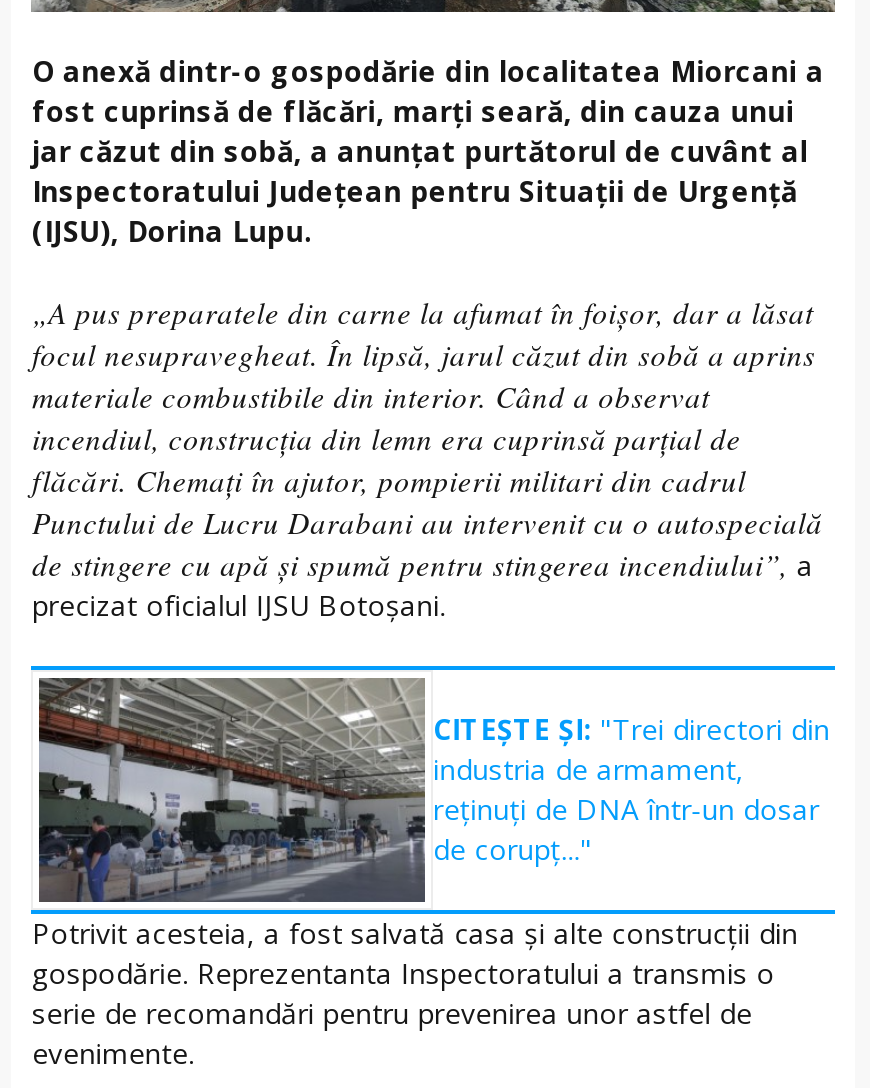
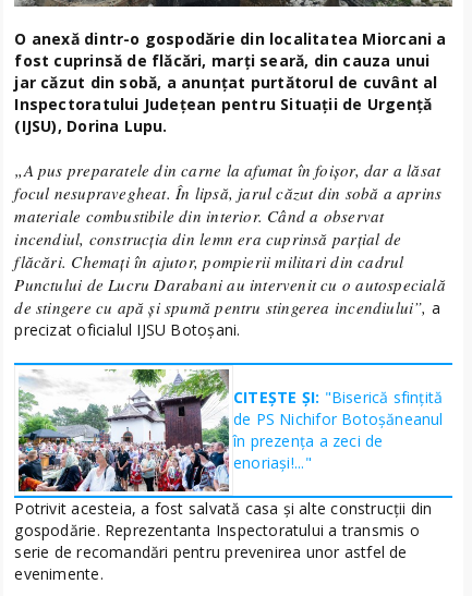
[37,676,830,904] [image] | CITEȘTE ȘI: "Trei directori din | industria de armament, | reținuți de DNA într-un dosar | de corupț..." -> [17,369,443,492] [image] | CITEȘTE ȘI: "Biserică sfințită | de PS Nichifor Botoșăneanul | în prezența a zeci de | enoriași!..."

